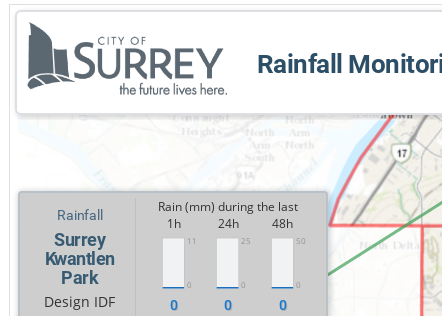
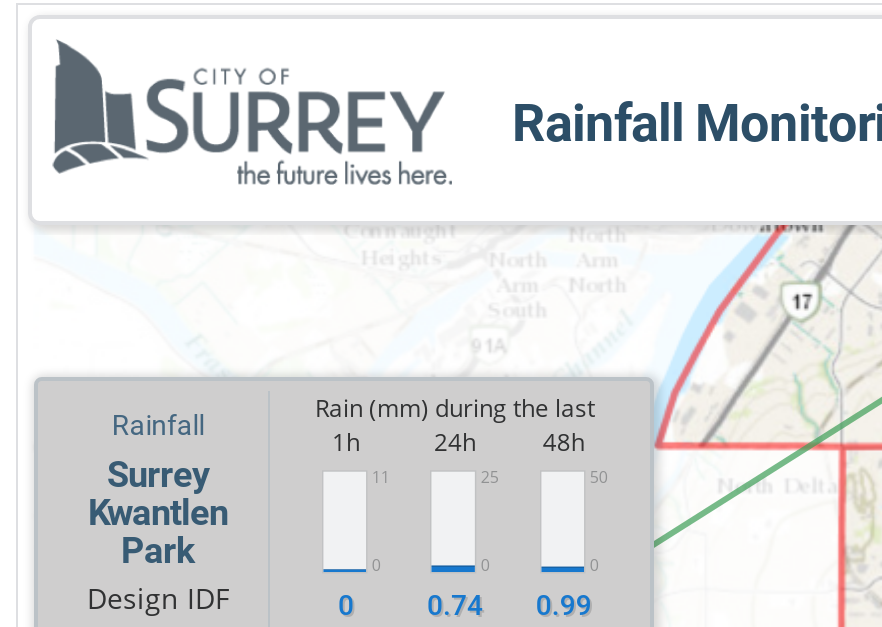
[224,296,232,312] 0 -> [427,588,483,620] 0.74
[279,296,287,312] 0 -> [536,588,592,620] 0.99

